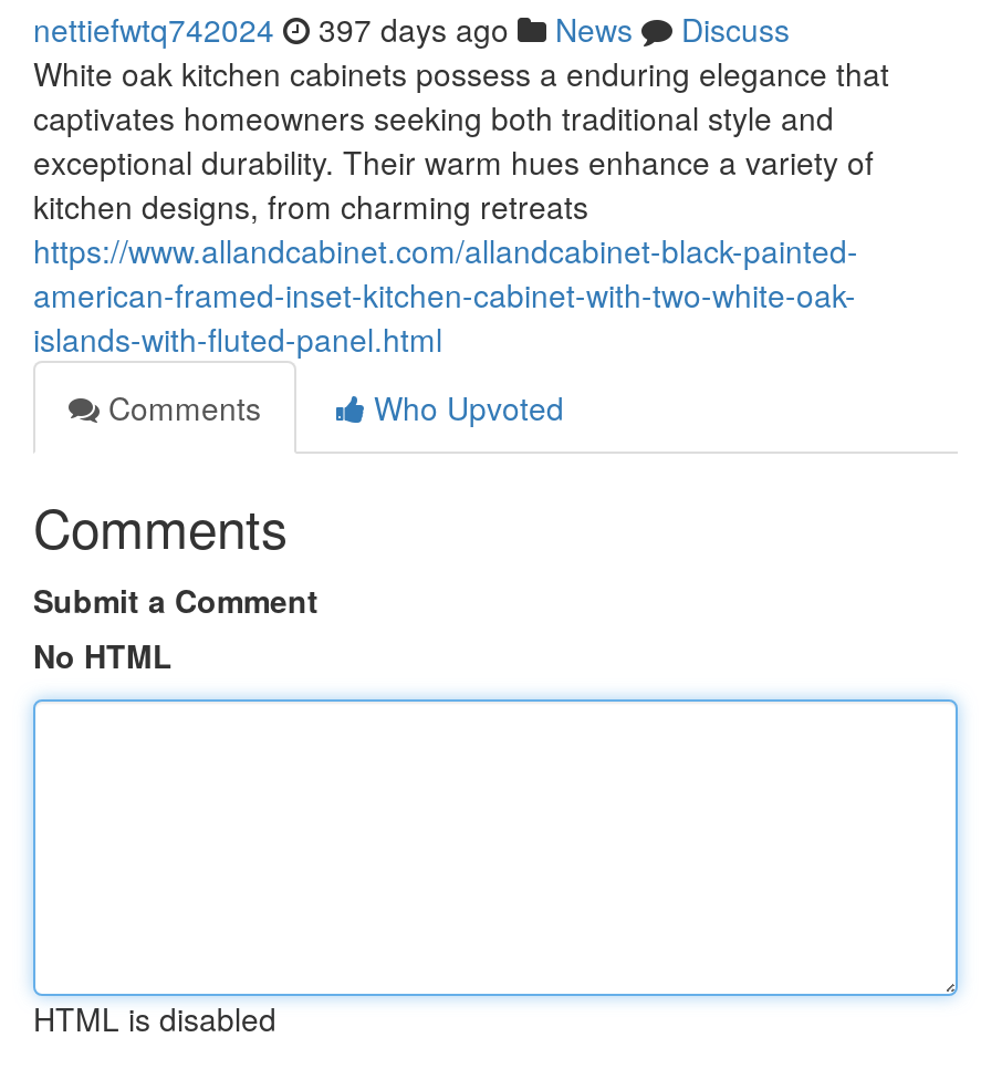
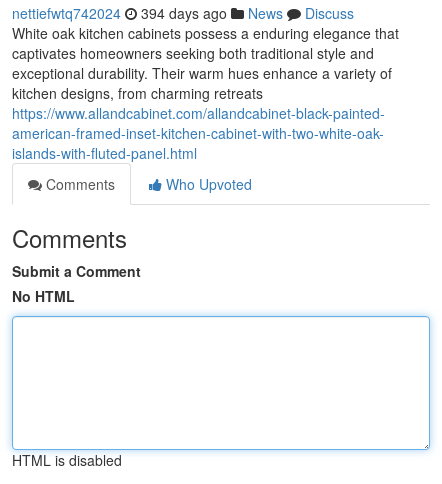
[33,7,790,51] nettiefwtq742024 397 days ago News Discuss -> [12,3,354,23] nettiefwtq742024 394 days ago News Discuss

